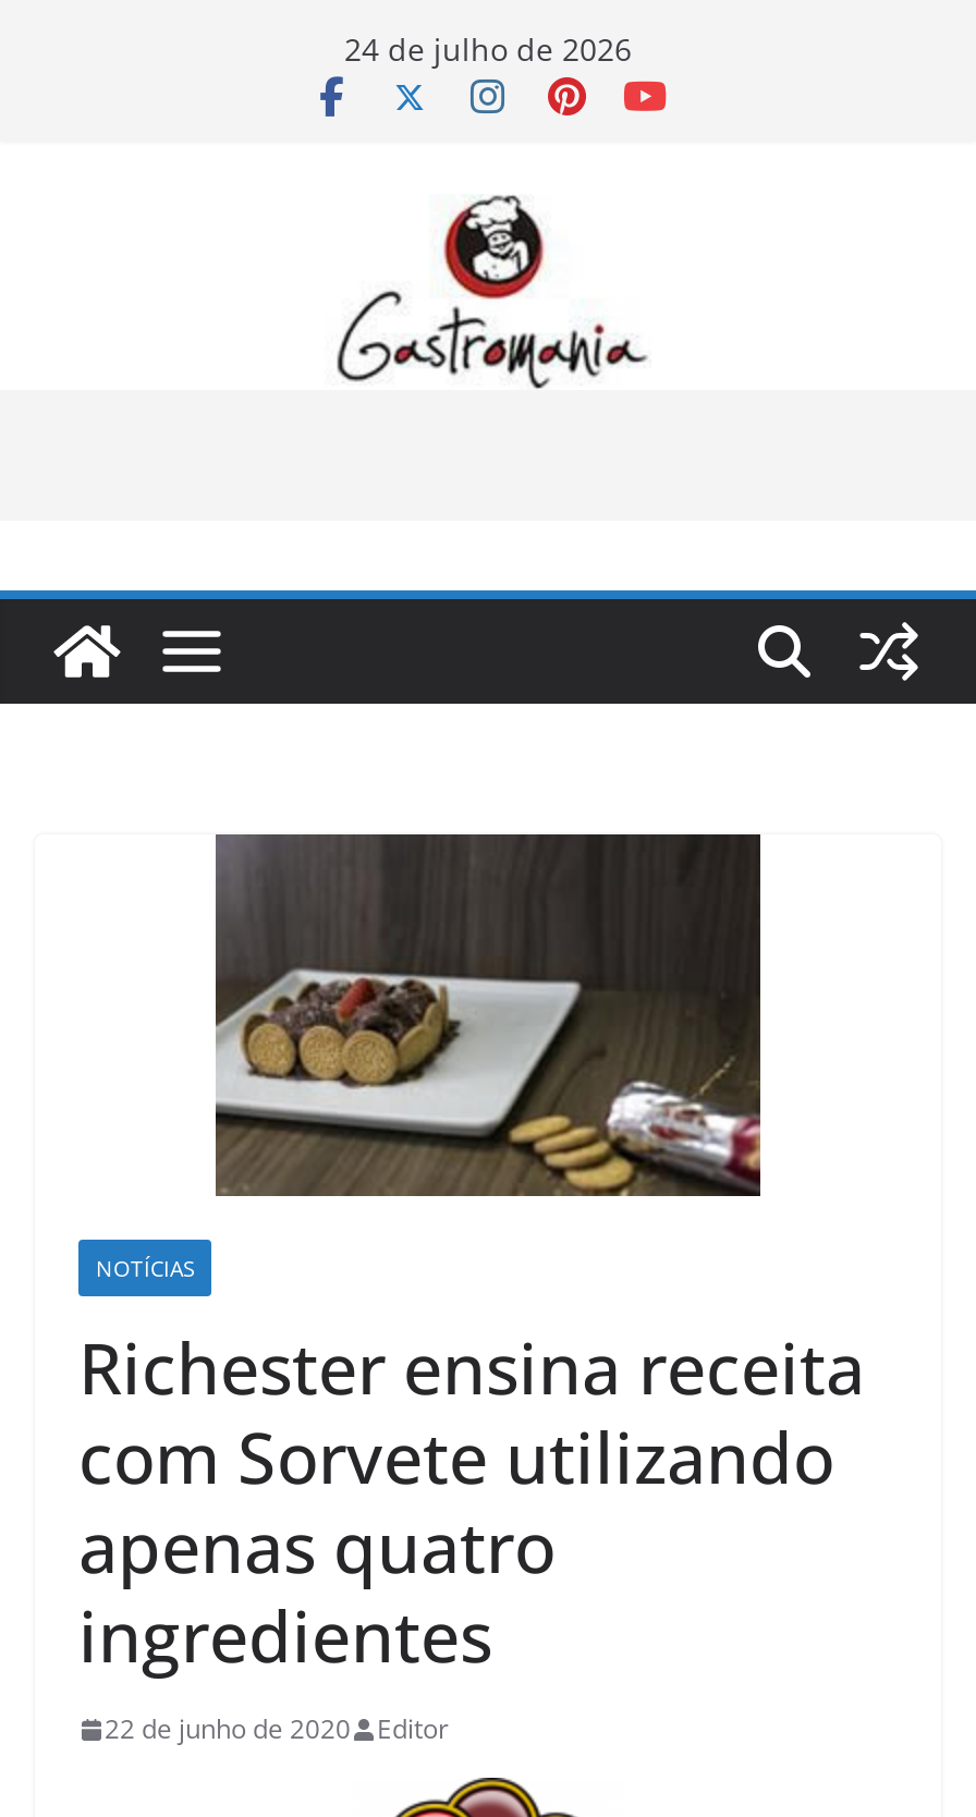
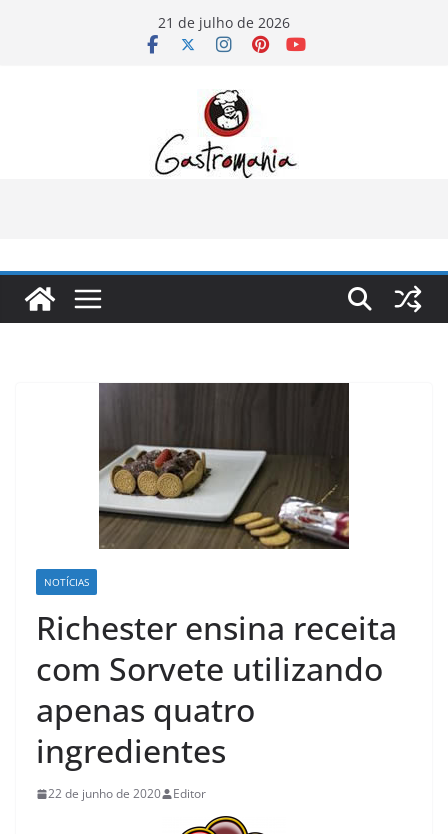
[344,28,632,70] 24 de julho de 2026 -> [158,13,290,32] 21 de julho de 2026

